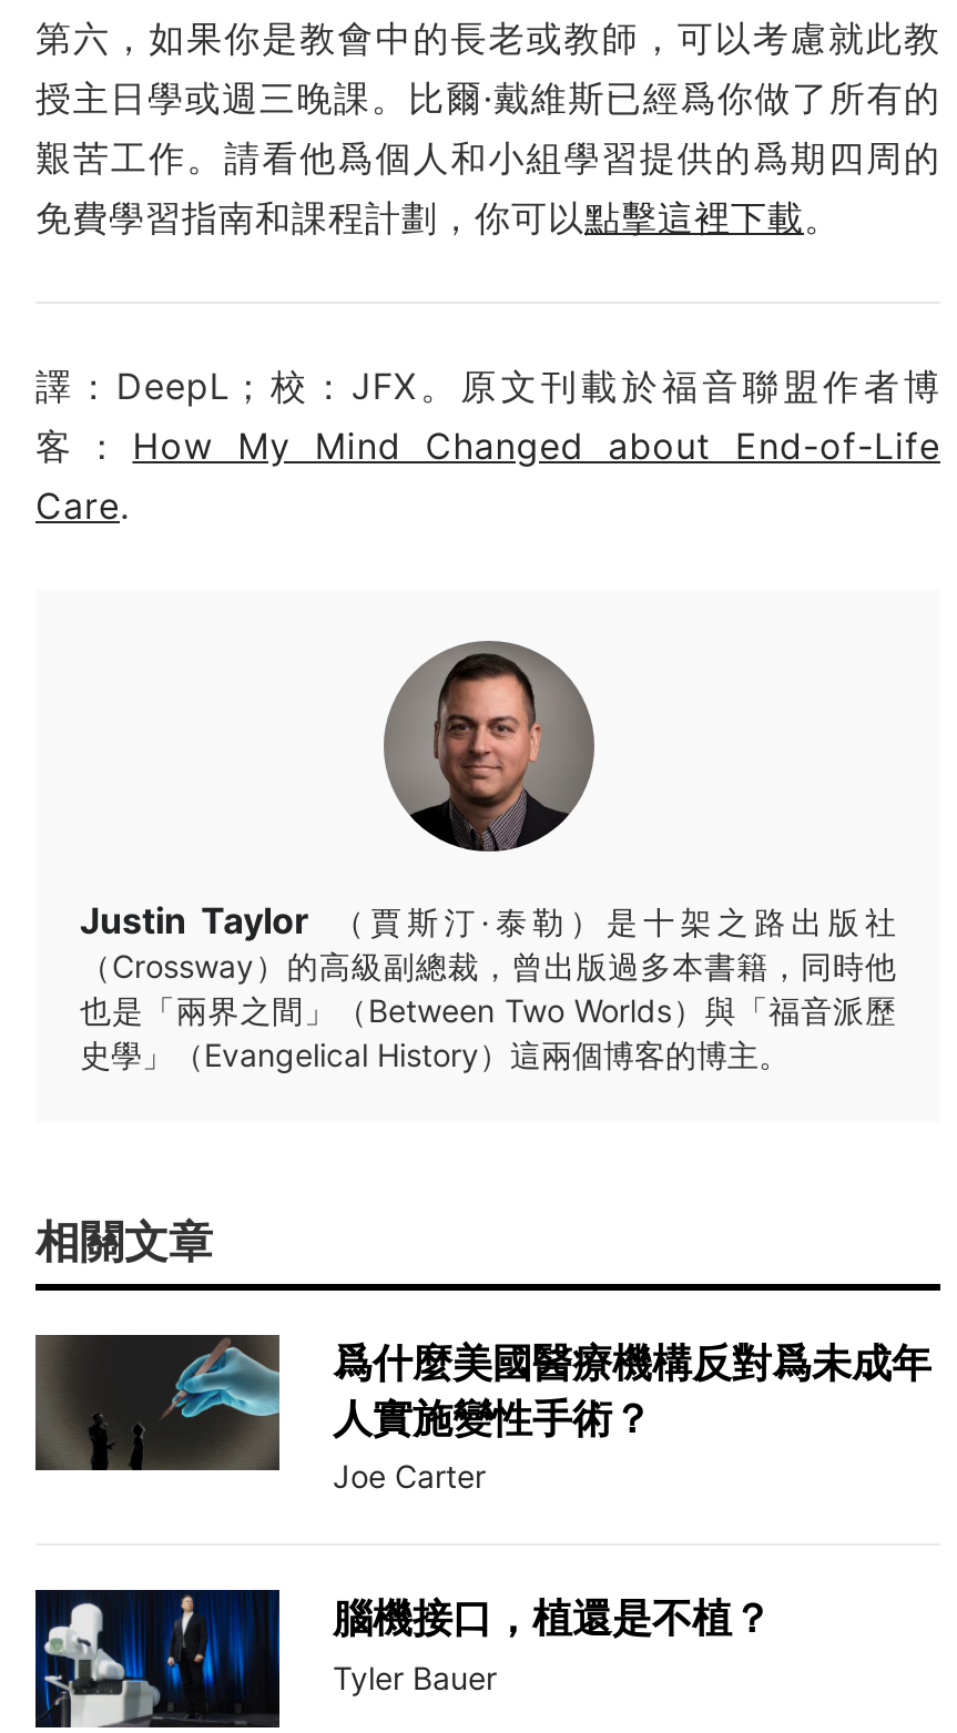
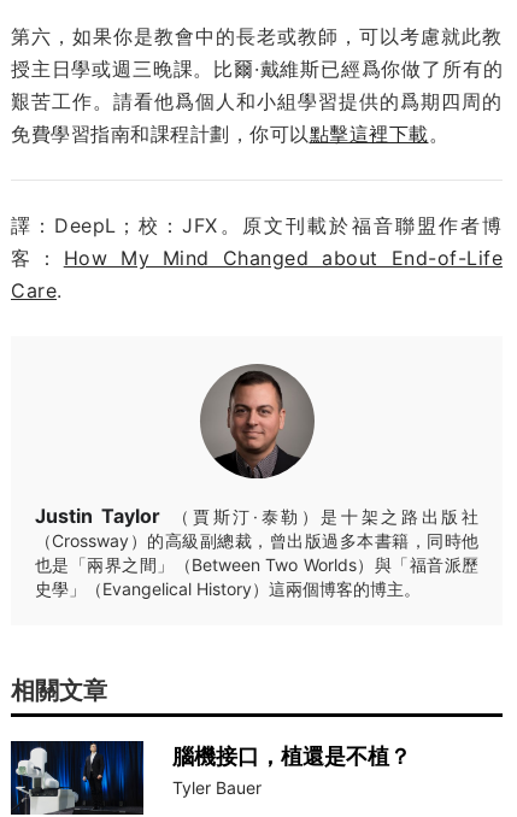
[35,1335,931,1496] [image] | 爲什麼美國醫療機構反對爲未成年 | 人實施變性手術？ | Joe Carter -> none

